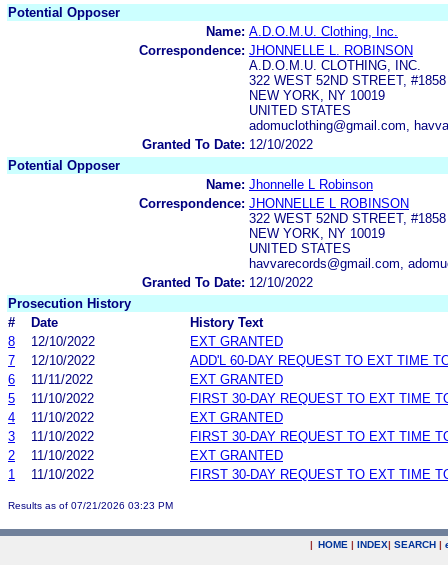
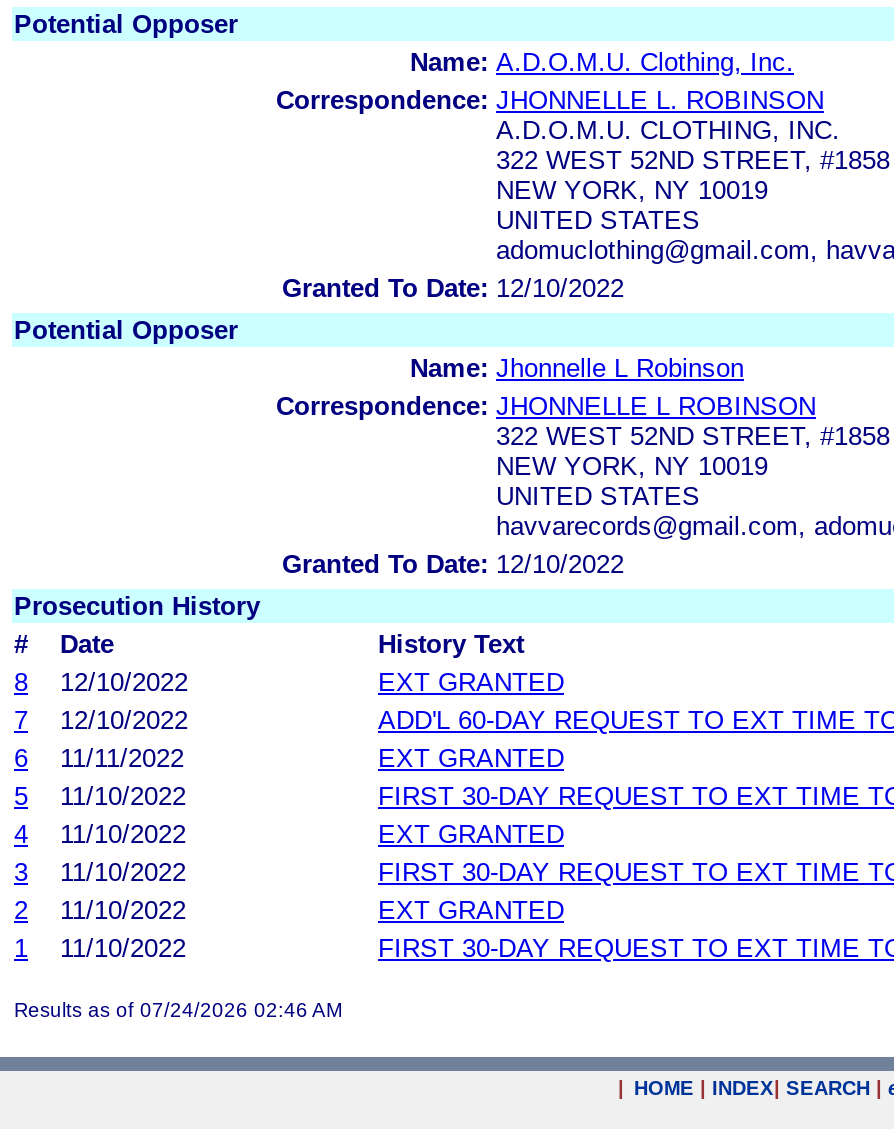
[8,500,173,511] Results as of 07/21/2026 03:23 PM -> [14,999,342,1021] Results as of 07/24/2026 02:46 AM

